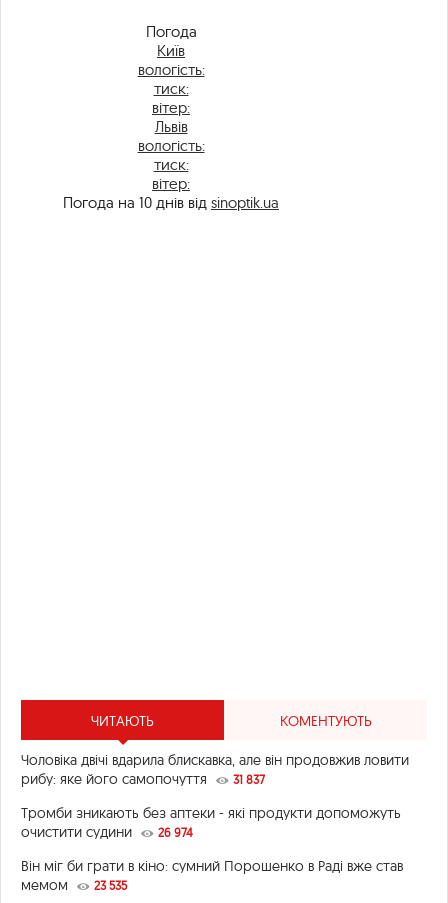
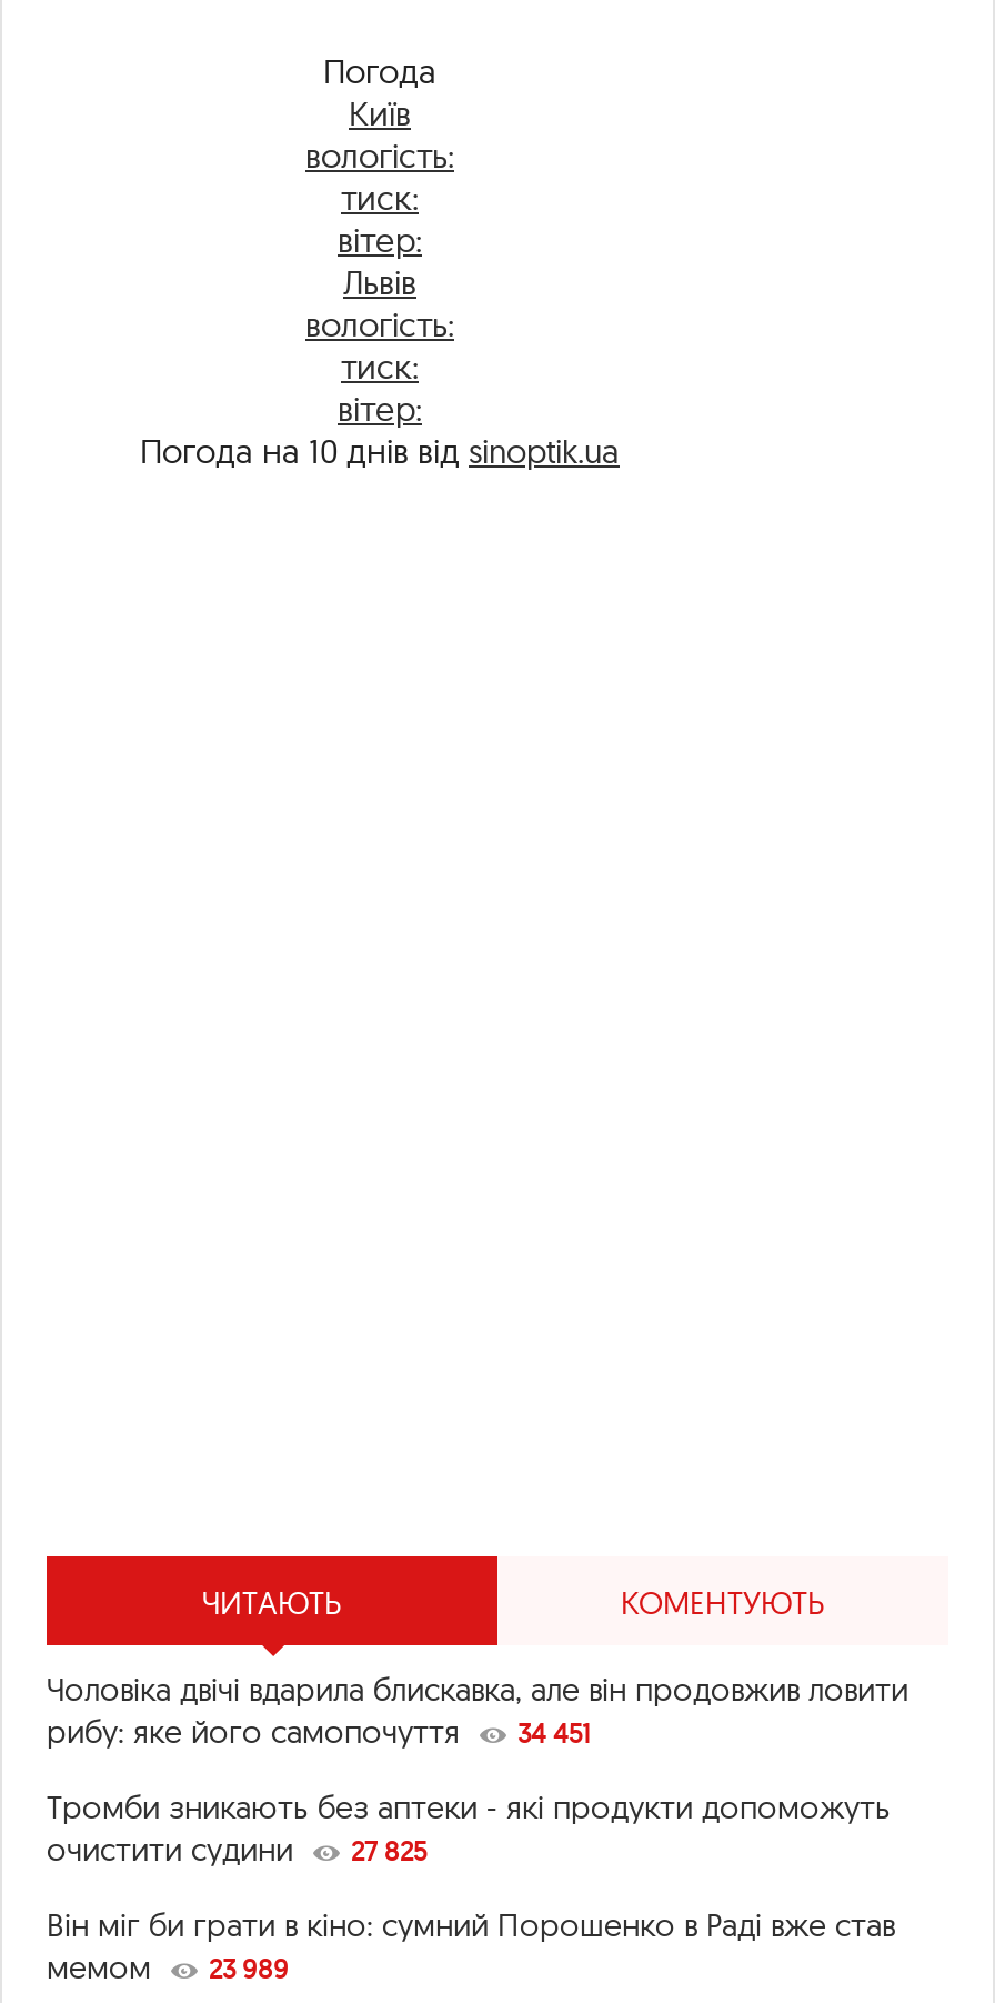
[21,770,265,788] рибу: яке його самопочуття 31 837 -> [47,1711,591,1751] рибу: яке його самопочуття 34 451
[21,823,193,841] очистити судини 26 974 -> [47,1829,426,1869] очистити судини 27 825
[21,876,127,894] мемом 23 535 -> [47,1947,289,1987] мемом 23 989

